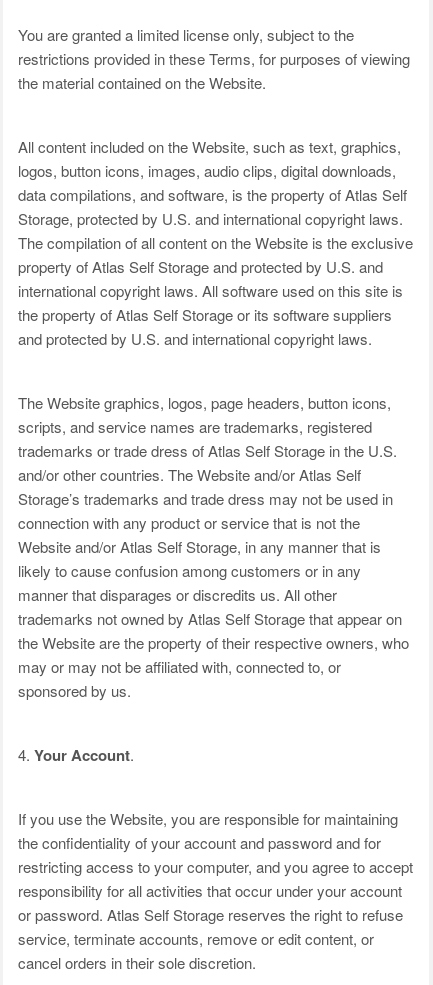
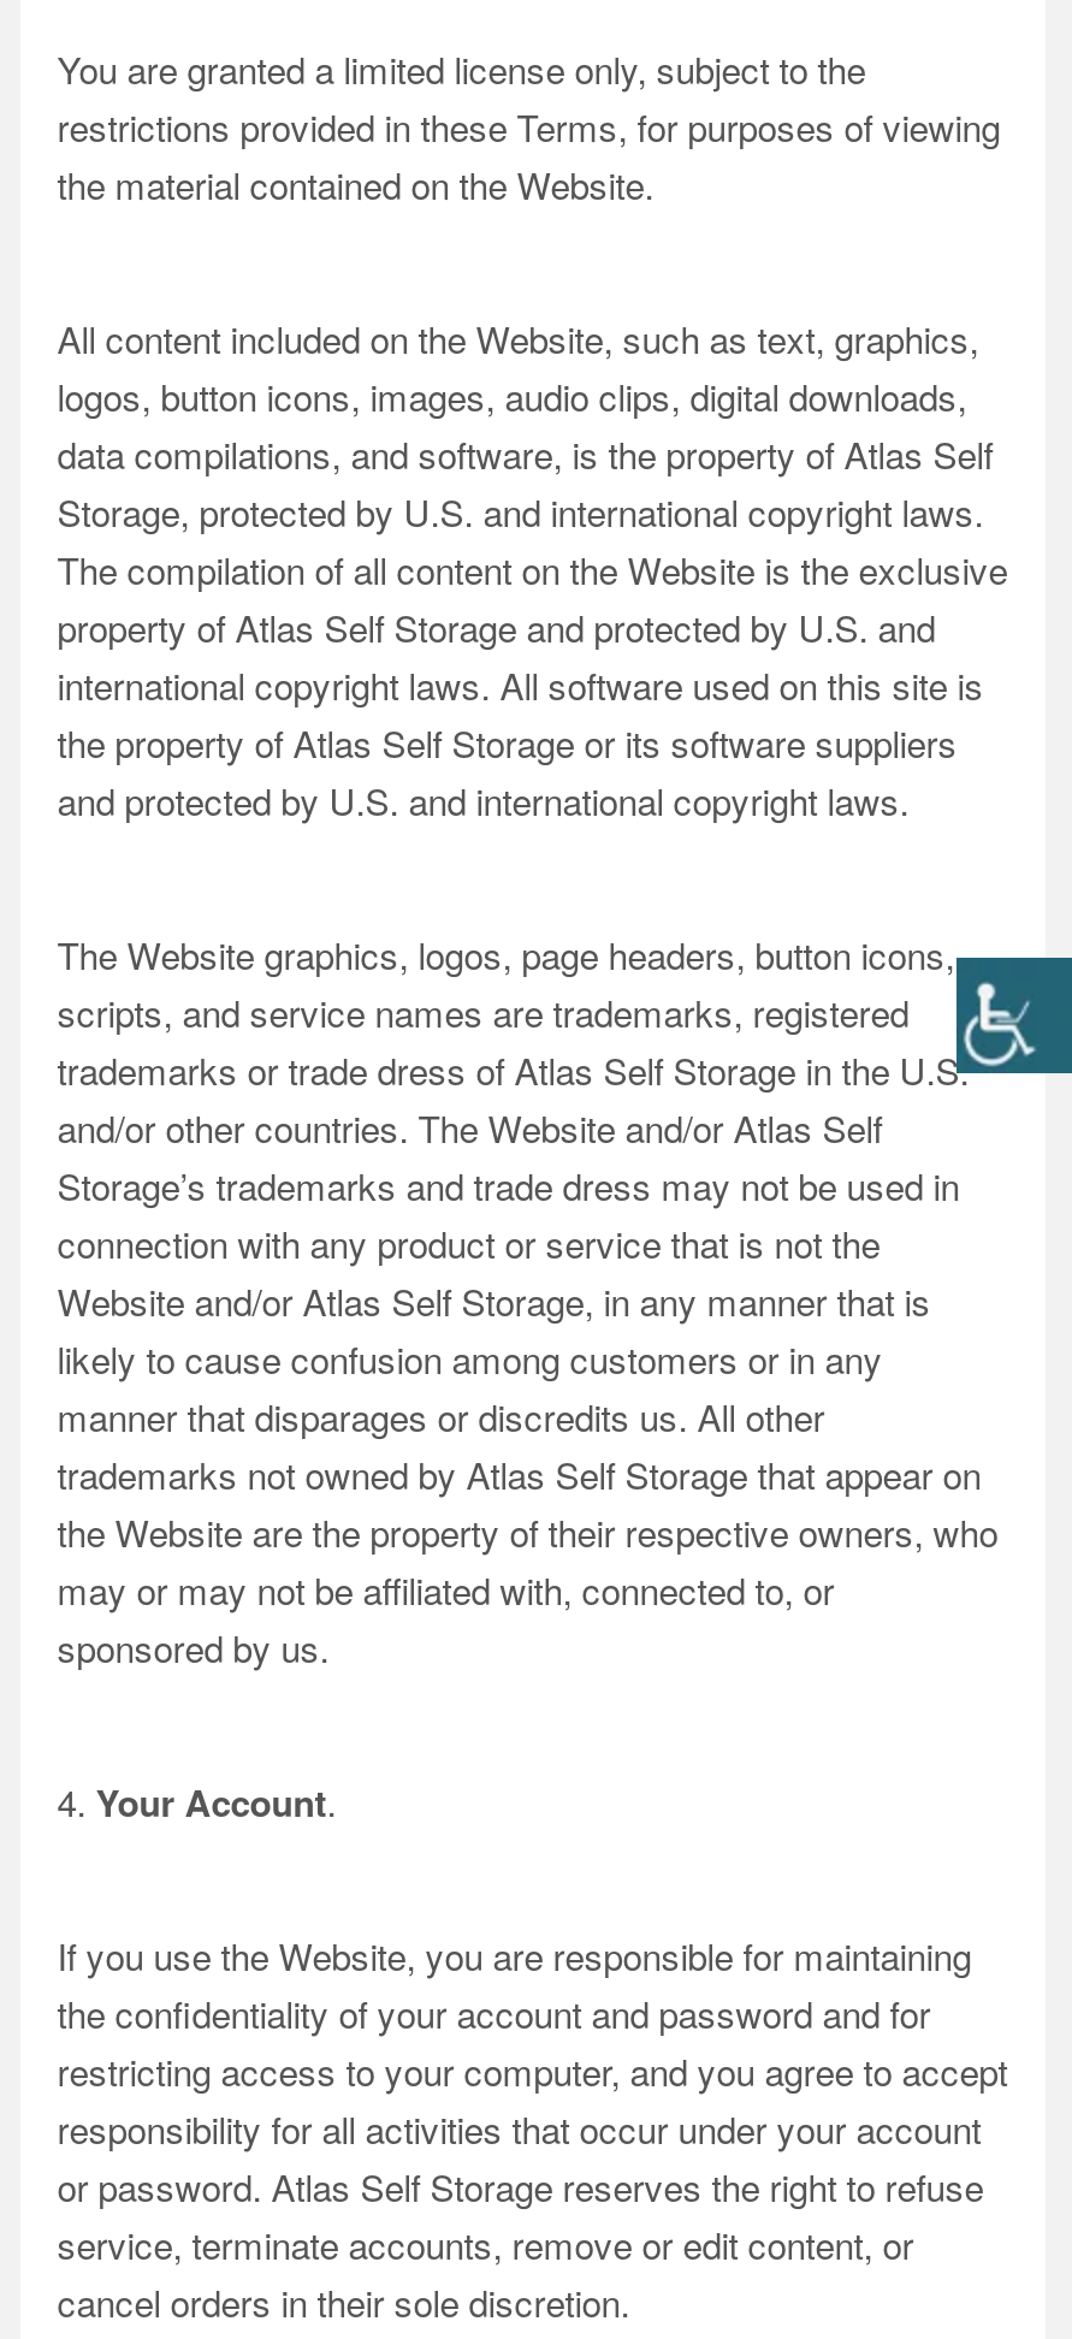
none -> [952,953,1065,1078] [image]

